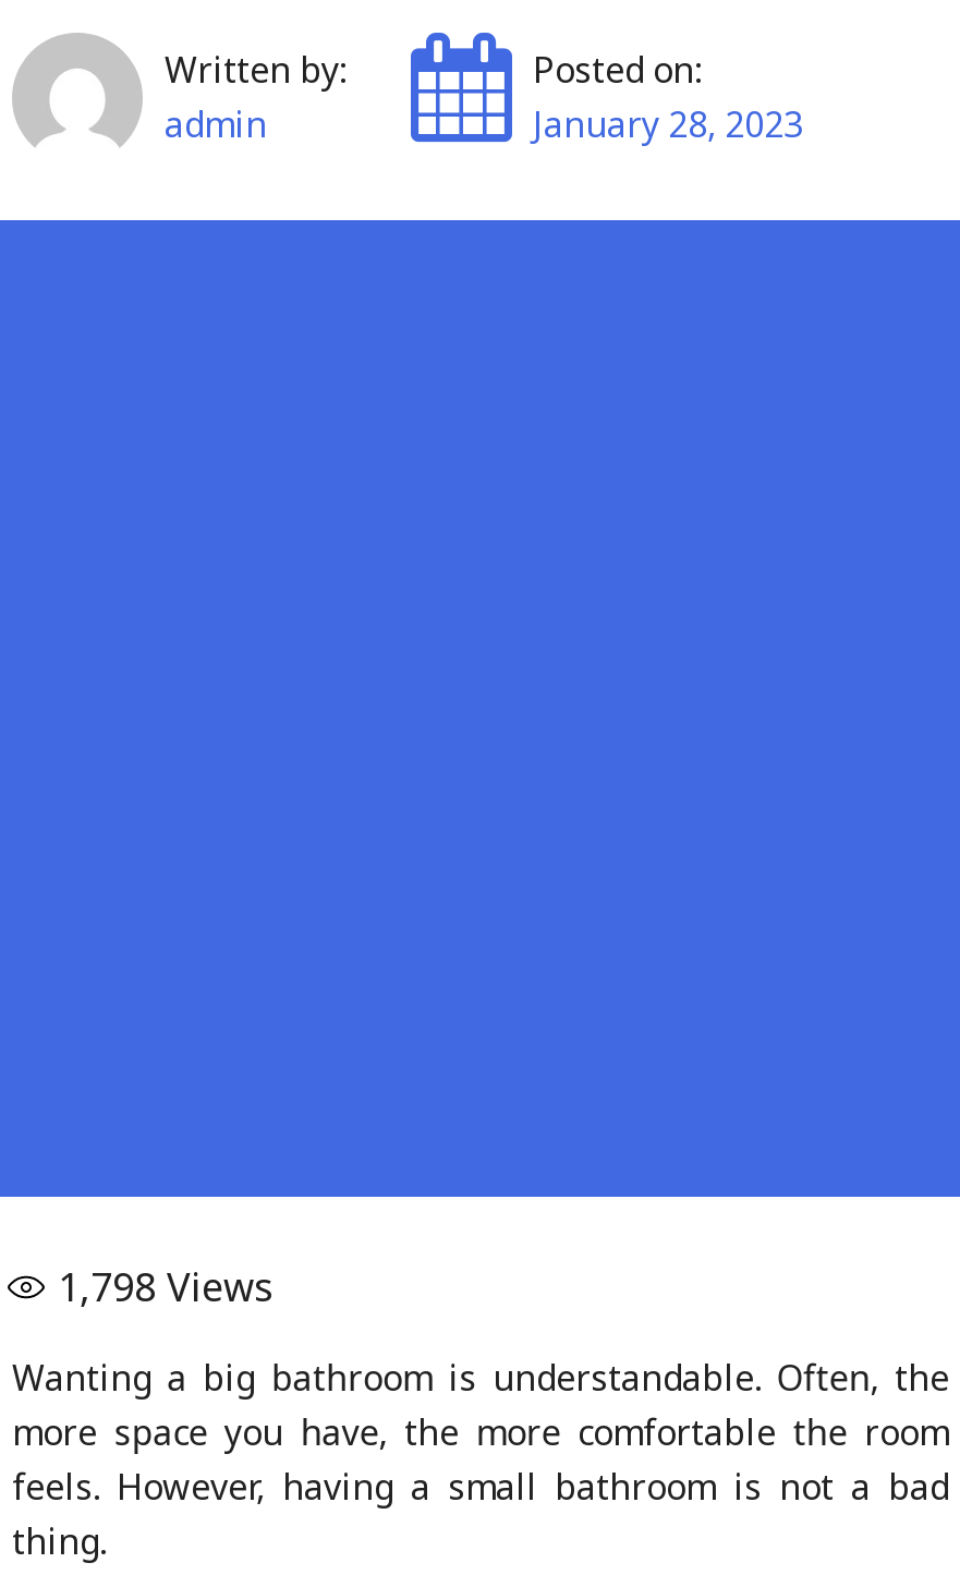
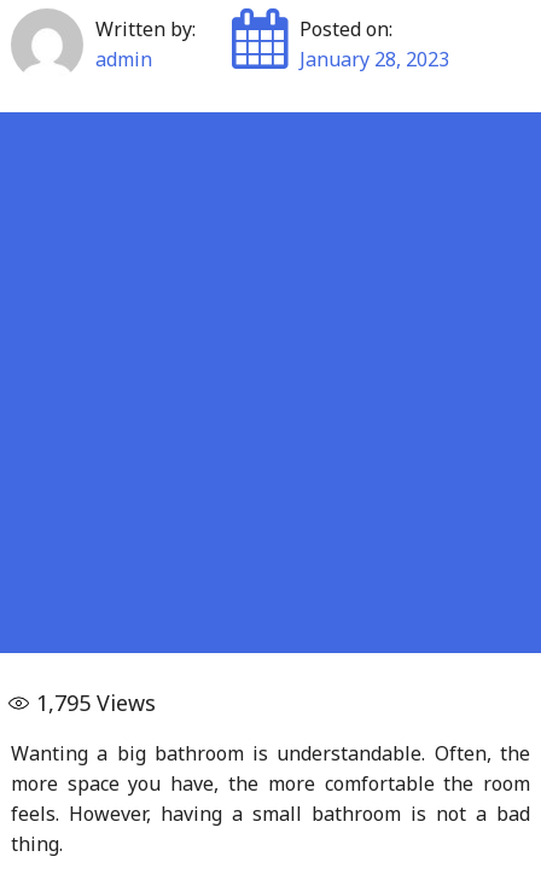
[58,1259,274,1312] 1,798 Views -> [36,688,156,717] 1,795 Views

